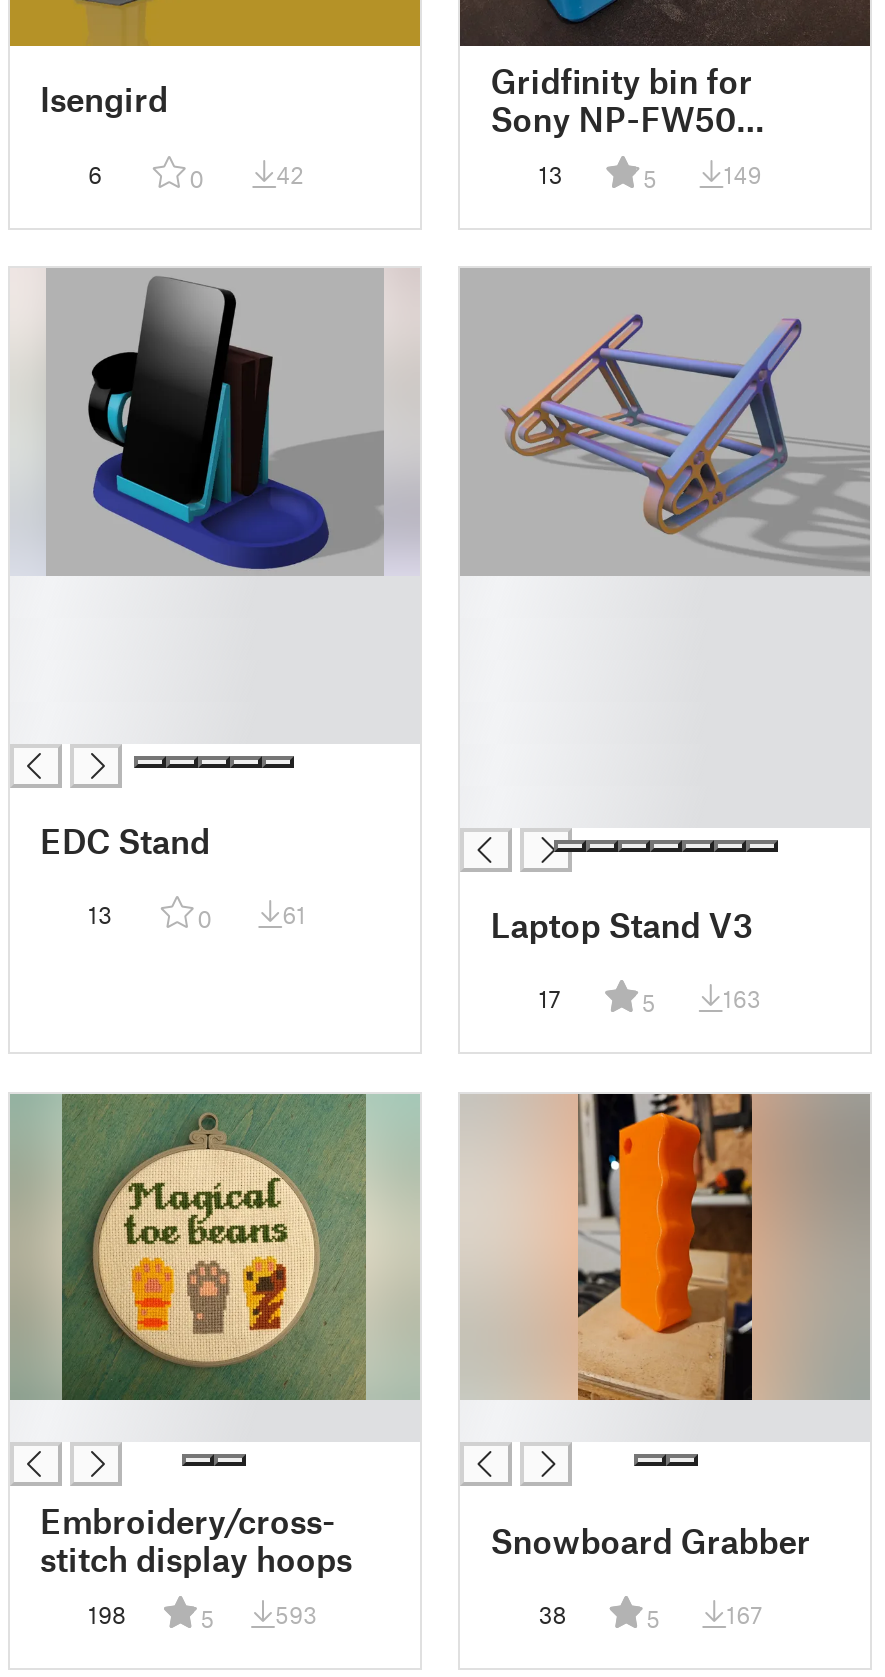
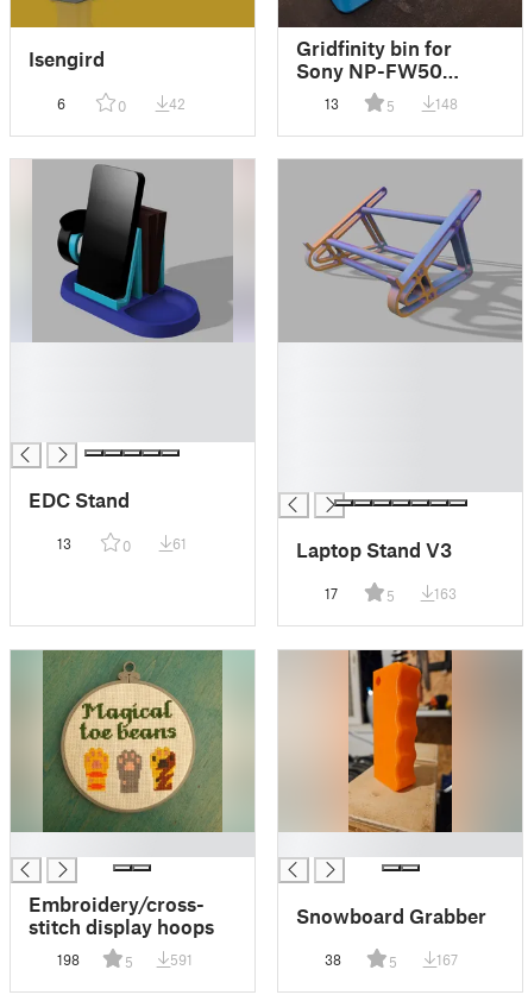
[723,159,761,187] 149 -> [435,95,457,111] 148
[275,1600,317,1628] 593 -> [170,951,192,968] 591

